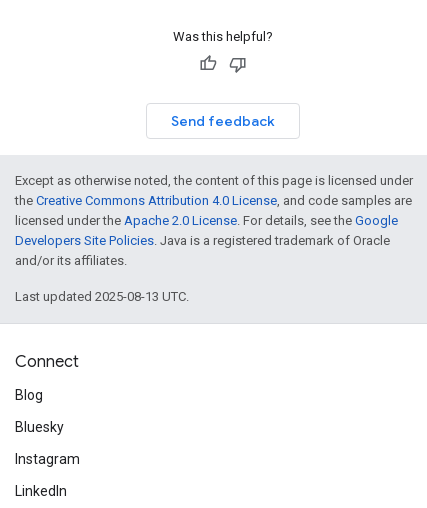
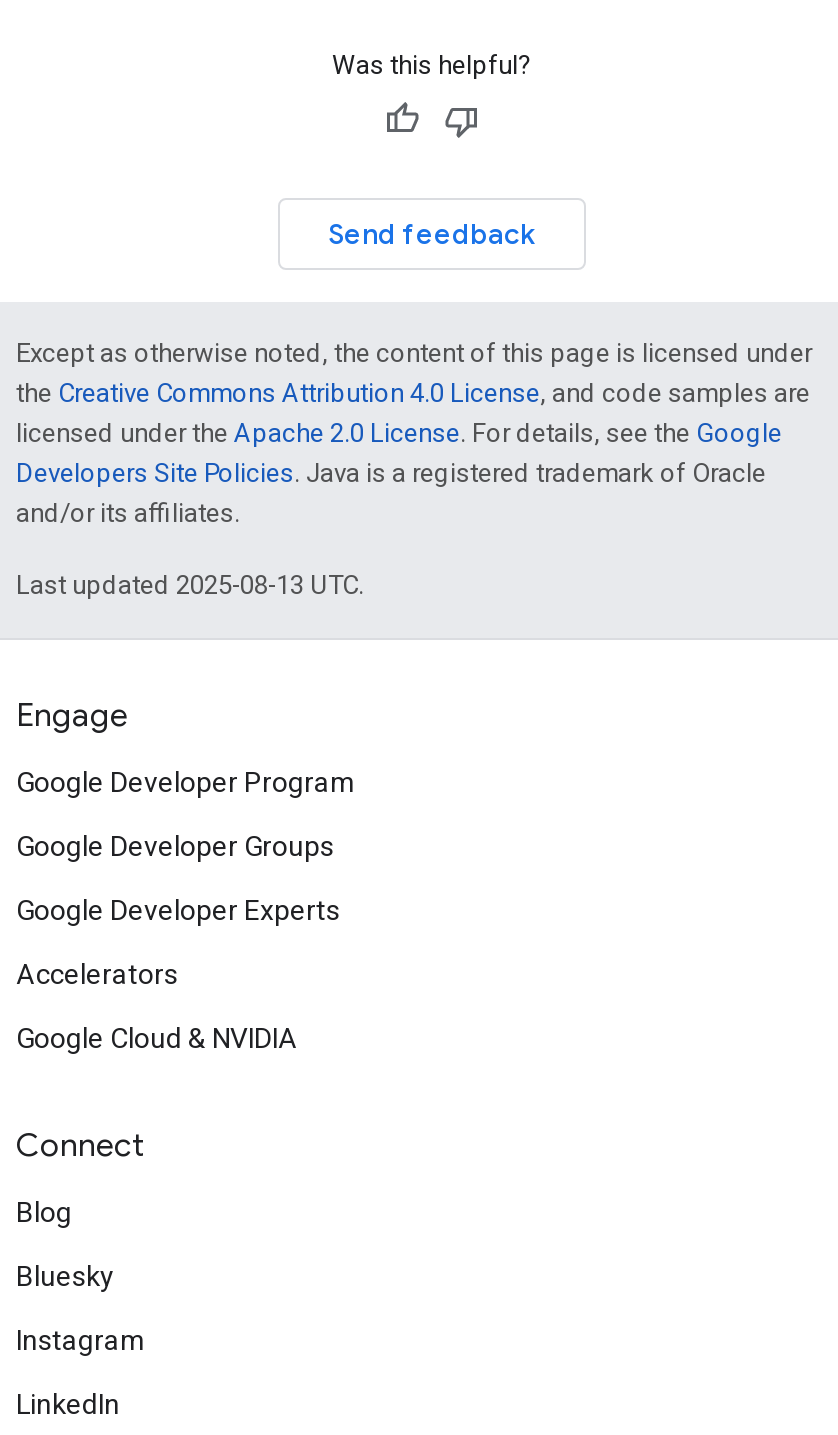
none -> [16,696,356,1054] Engage | Google Developer Program | Google Developer Groups | Google Developer Experts | Accelerators | Google Cloud & NVIDIA

